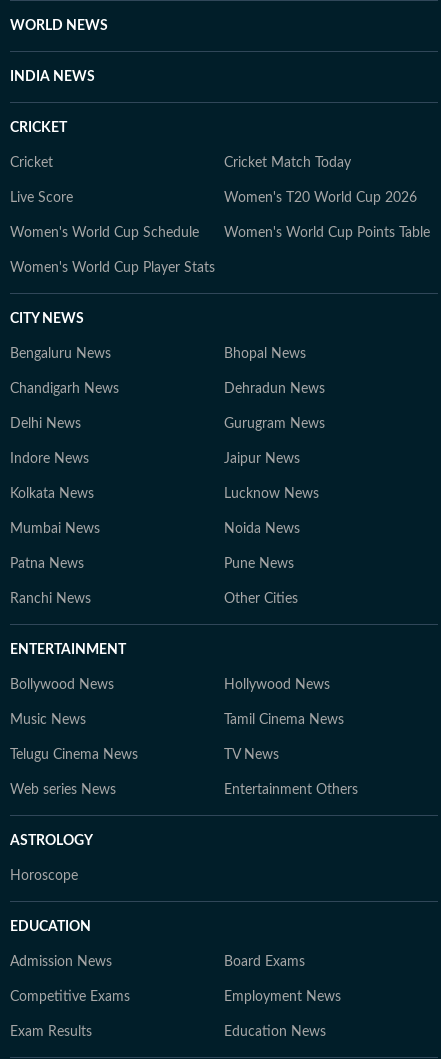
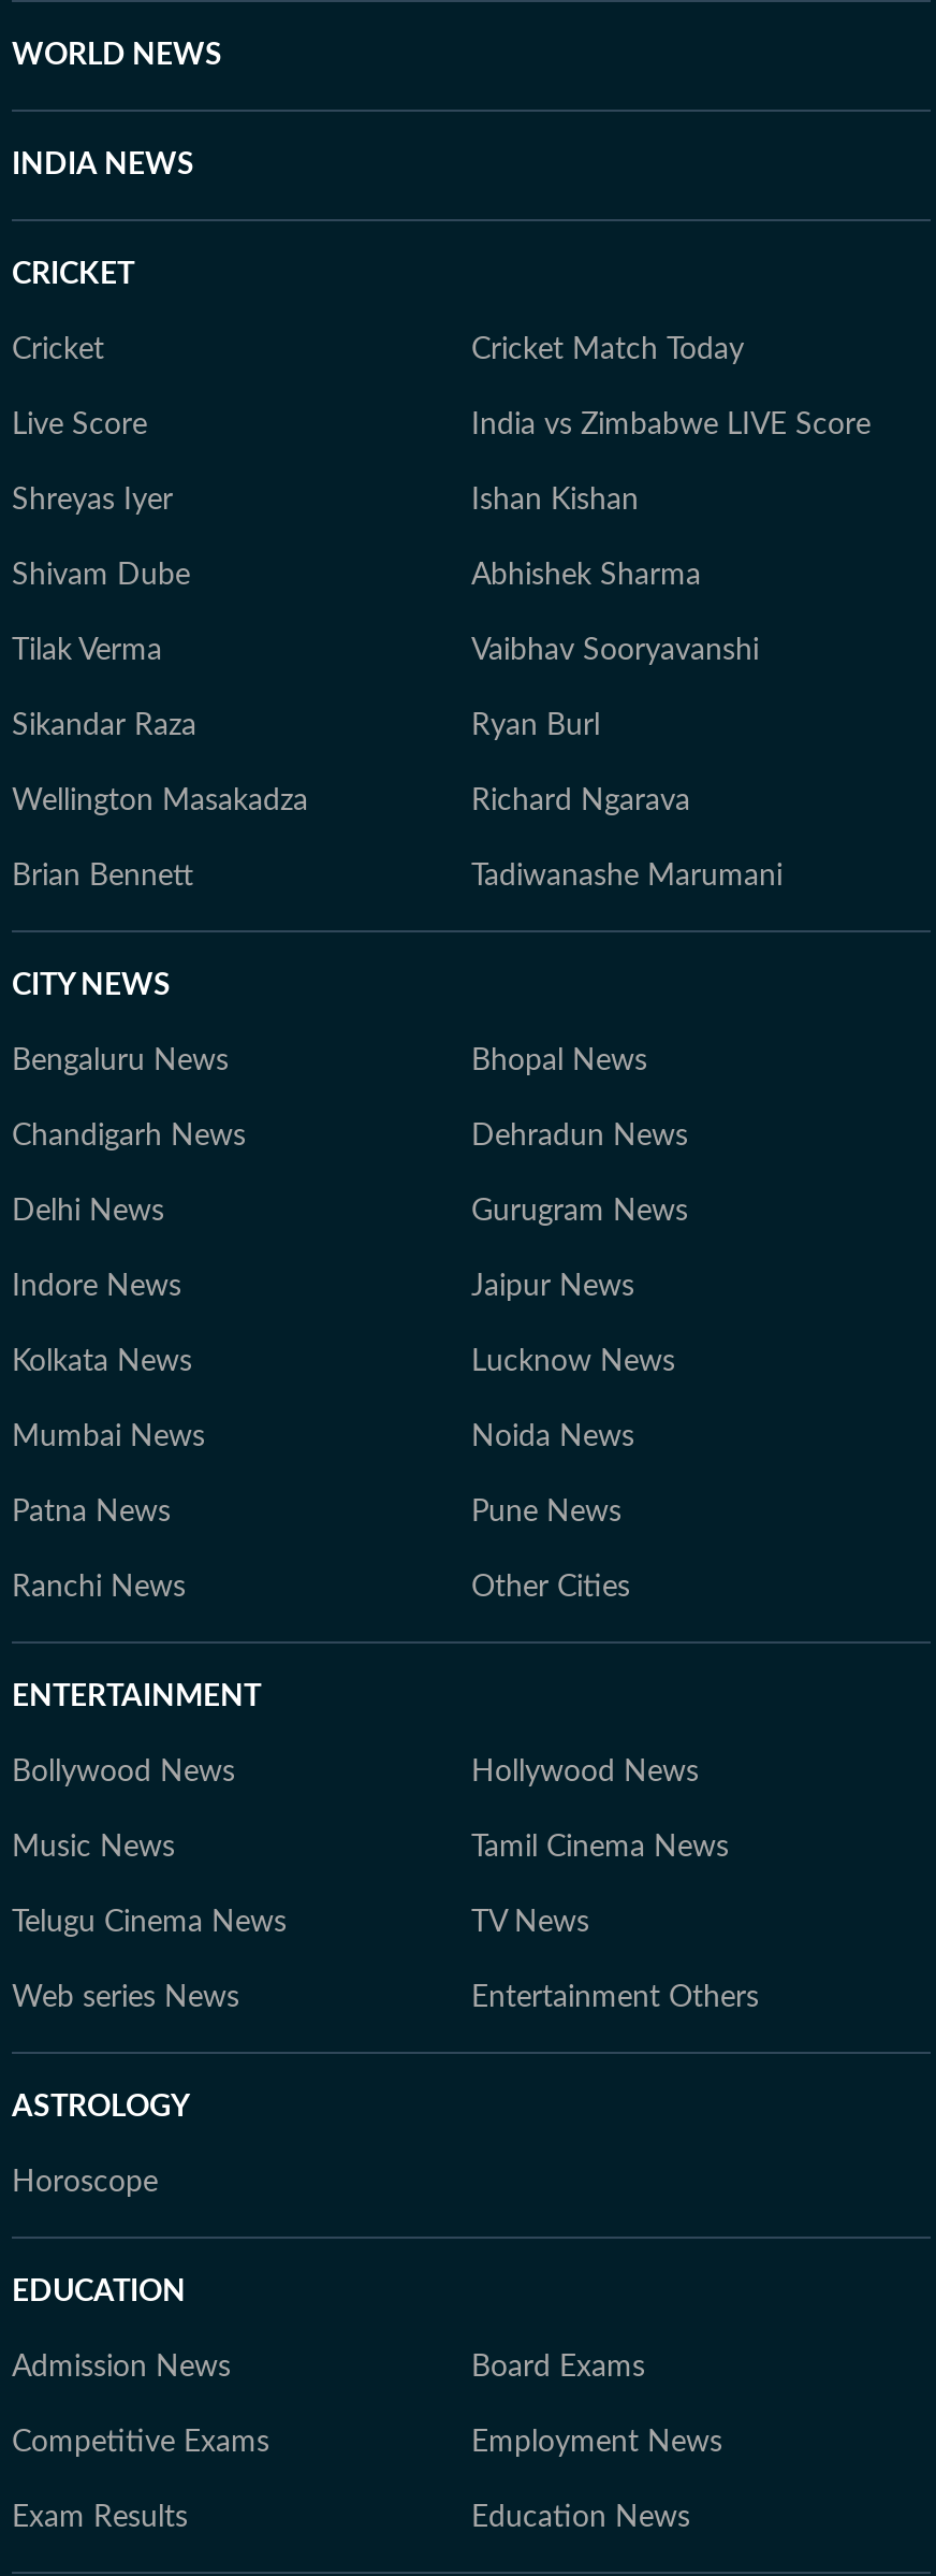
[10,191,430,275] Women's T20 World Cup 2026 | Women's World Cup Schedule | Women's World Cup Points Table | Women's World Cup Player Stats -> [12,410,871,891] India vs Zimbabwe LIVE Score | Shreyas Iyer | Ishan Kishan | Shivam Dube | Abhishek Sharma | Tilak Verma | Vaibhav Sooryavanshi | Sikandar Raza | Ryan Burl | Wellington Masakadza | Richard Ngarava | Brian Bennett | Tadiwanashe Marumani

